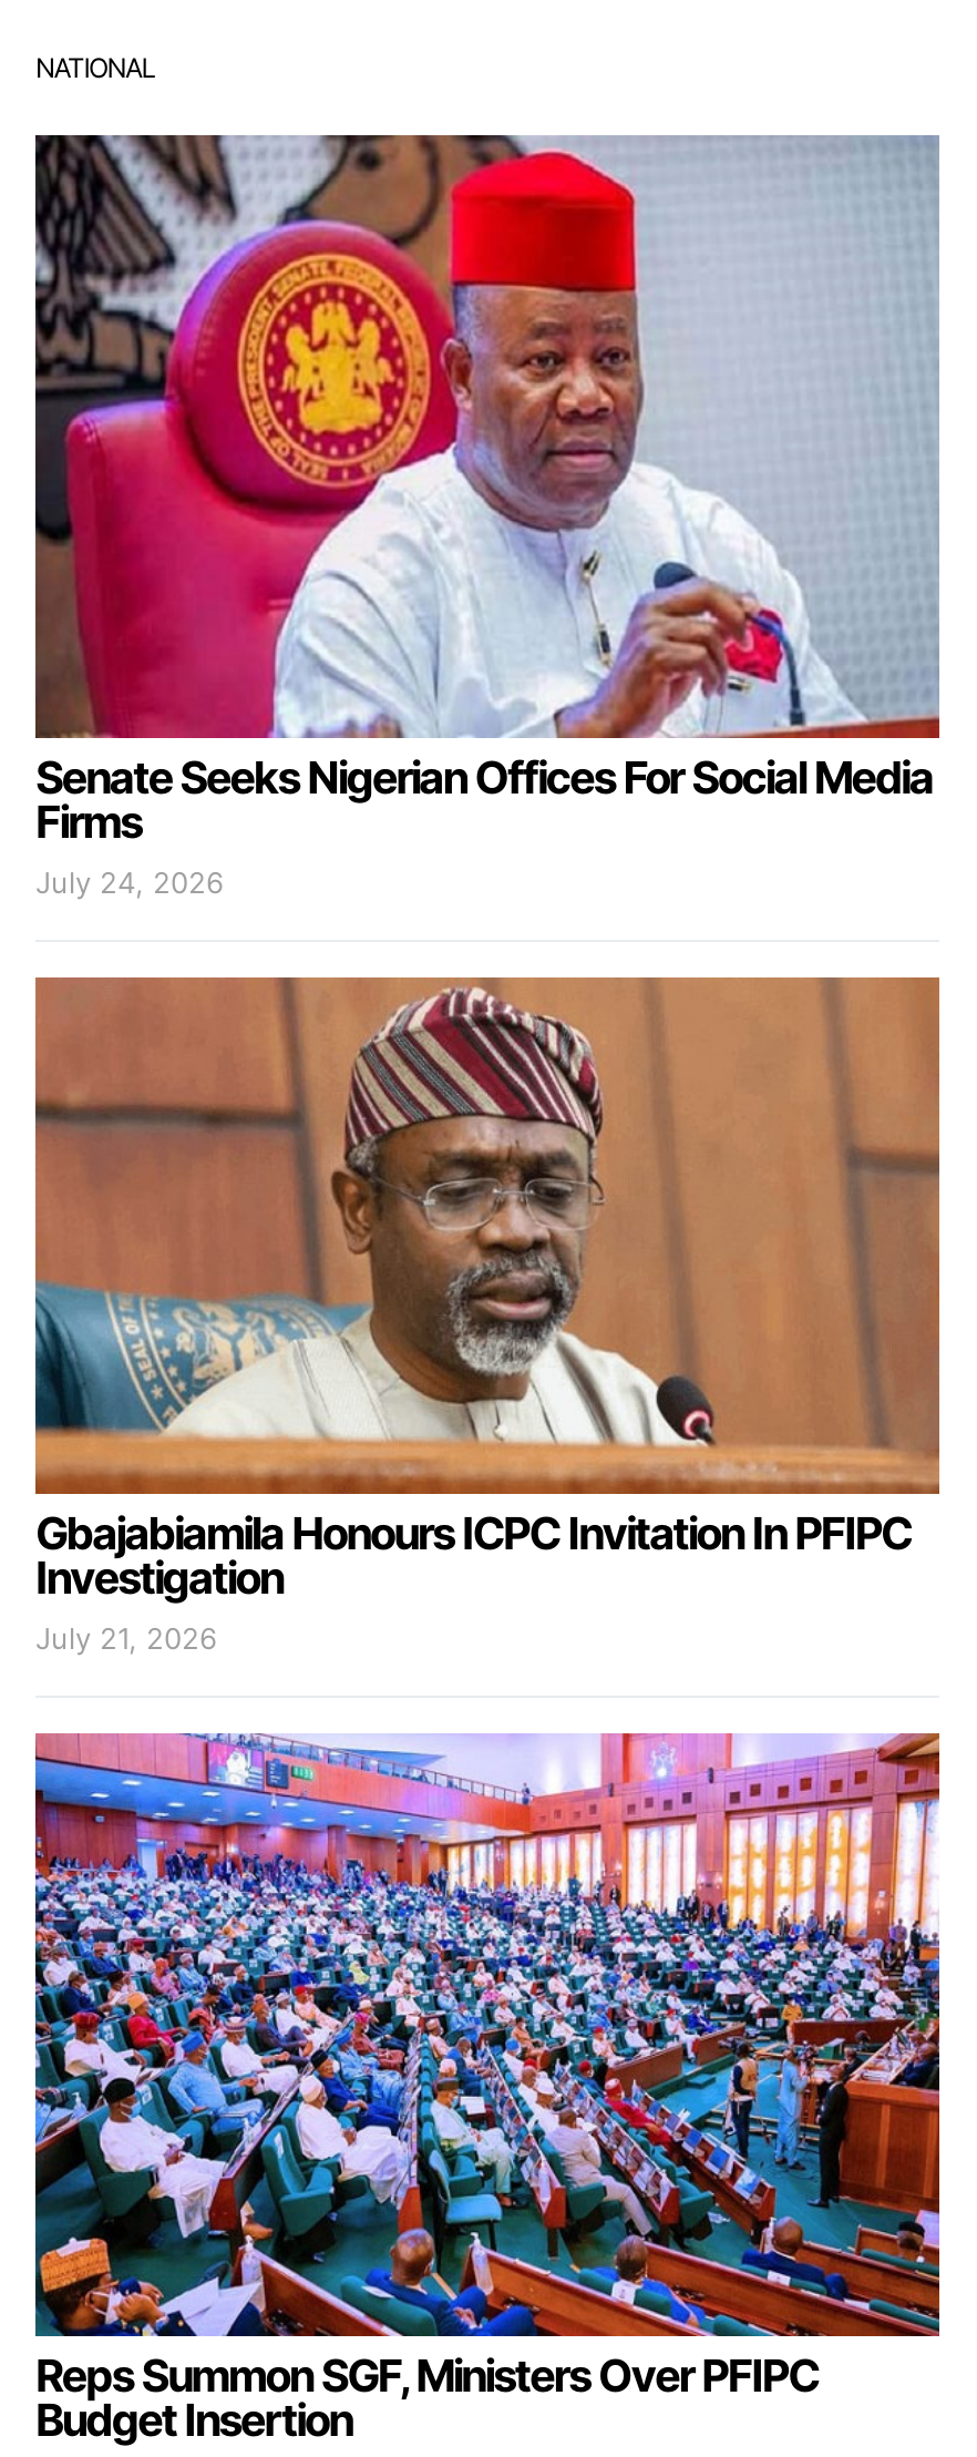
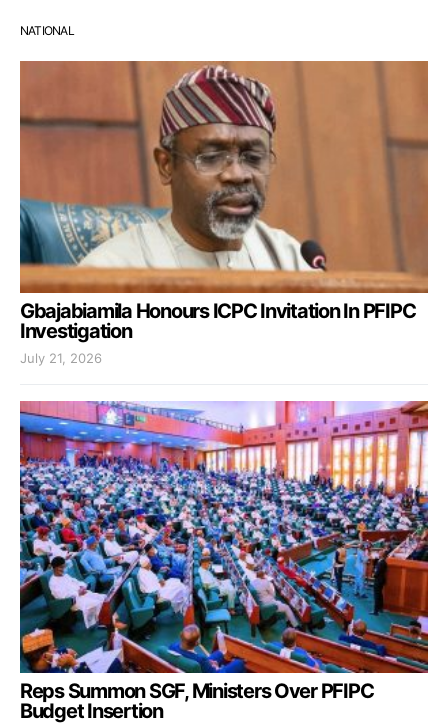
[33,133,942,899] [image] | Senate Seeks Nigerian Offices For Social Media | Firms | July 24, 2026 -> none

